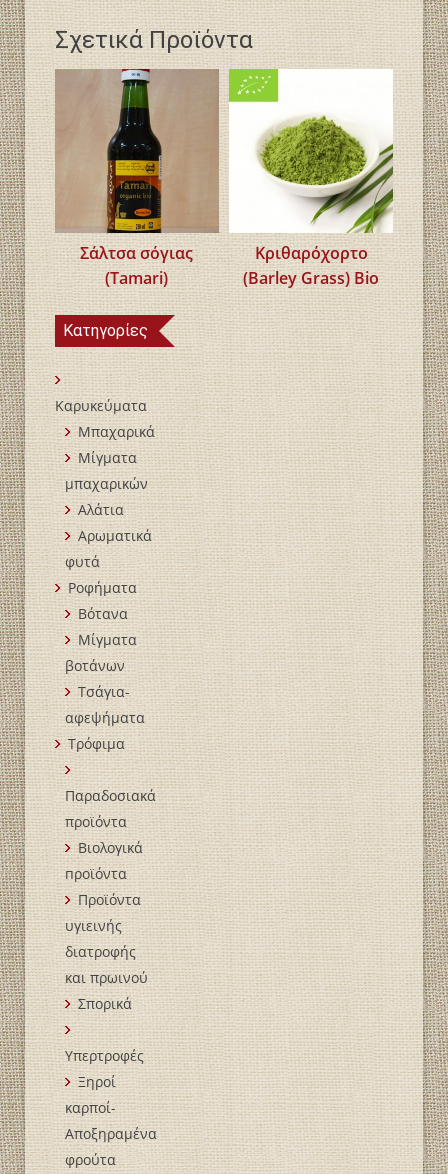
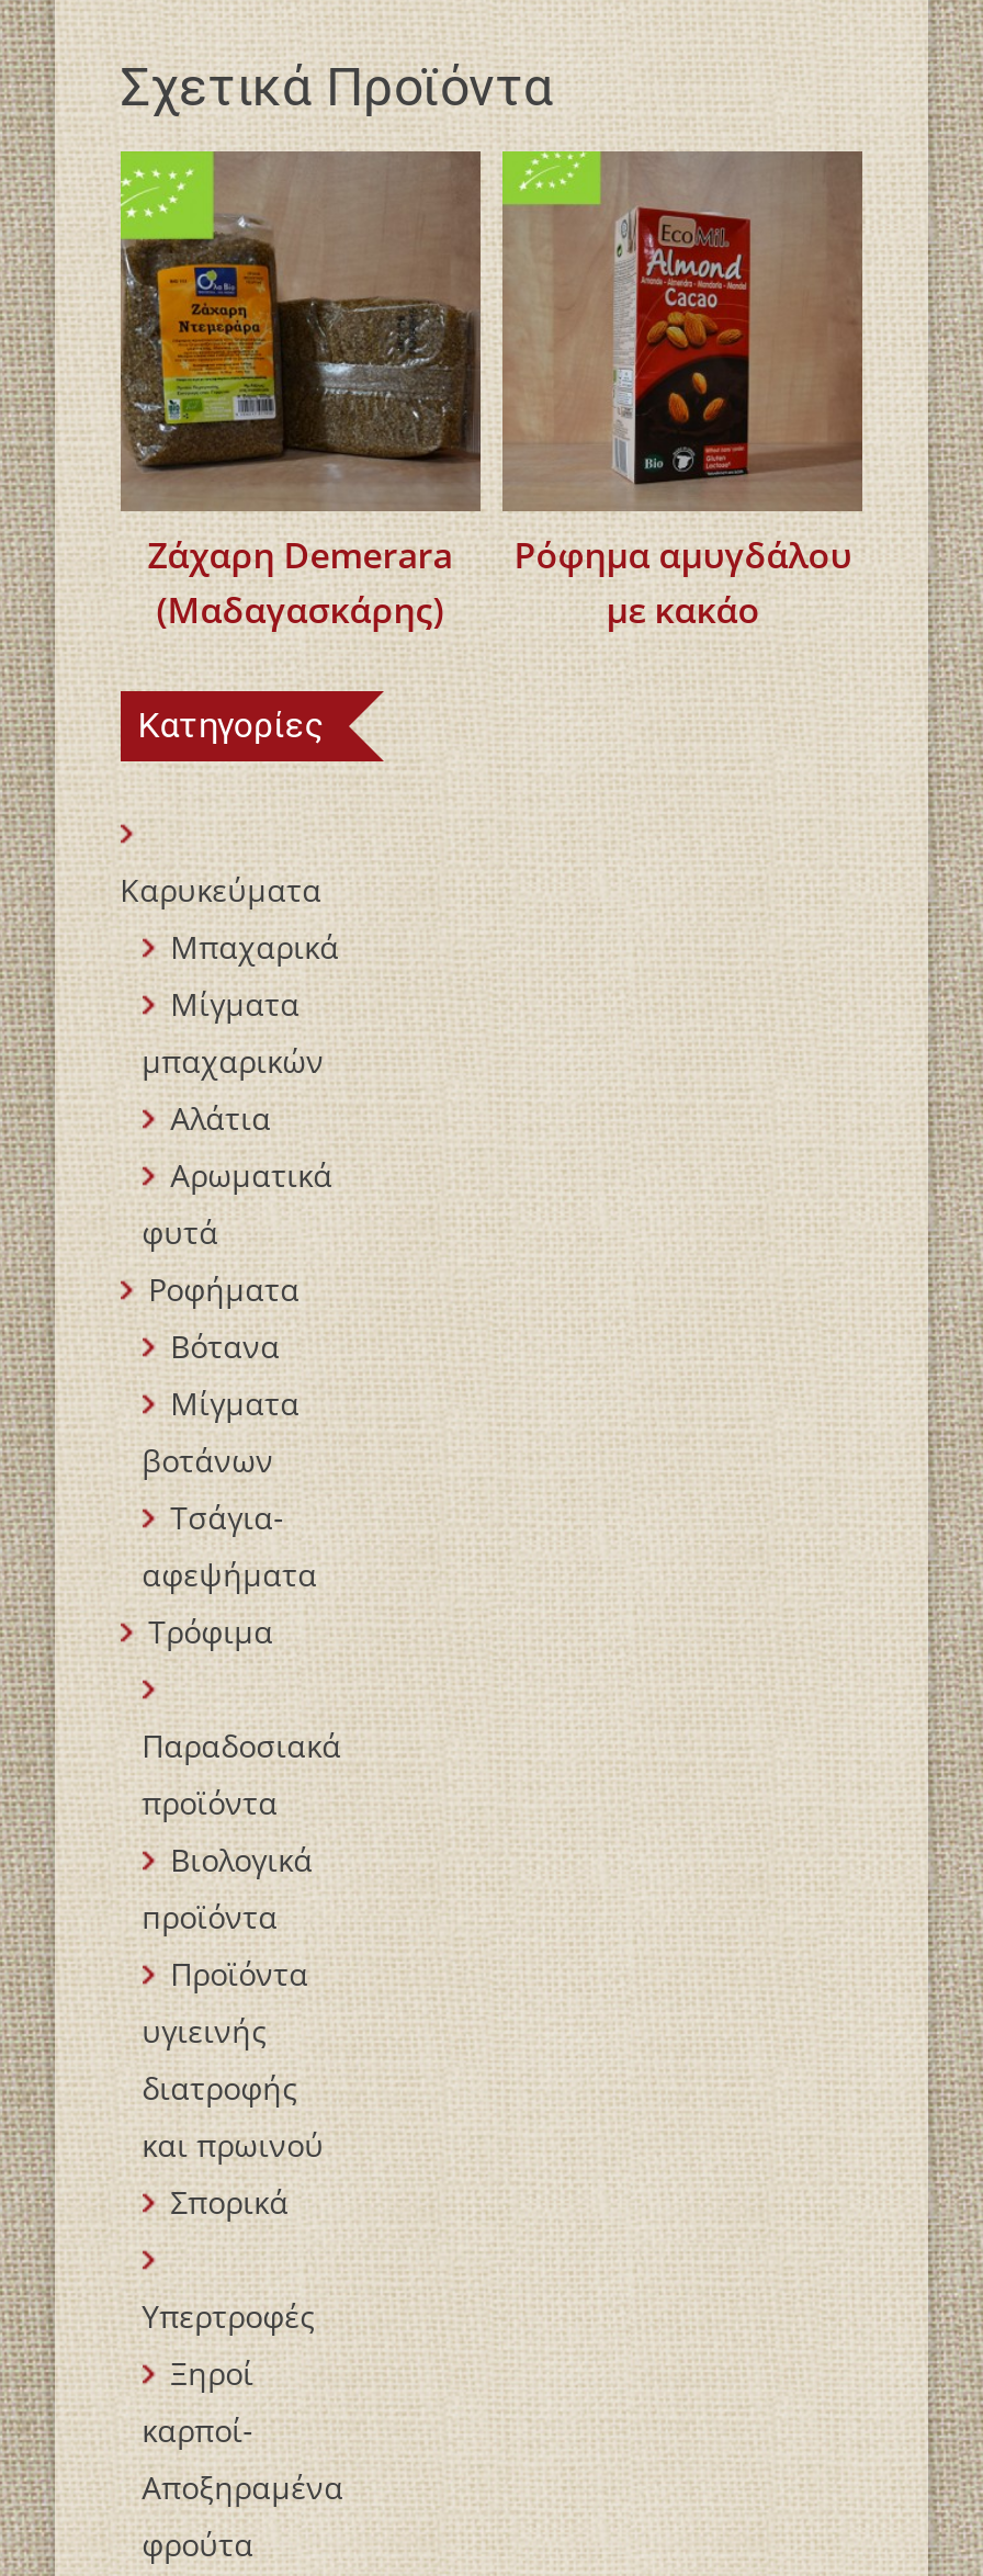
[55,68,218,289] [image] | Σάλτσα σόγιας | (Tamari) -> [121,151,481,635] [image] | Ζάχαρη Demerara | (Μαδαγασκάρης)
[229,69,393,289] [image] | Κριθαρόχορτο | (Barley Grass) Bio -> [500,149,865,635] [image] | Ρόφημα αμυγδάλου | με κακάο

